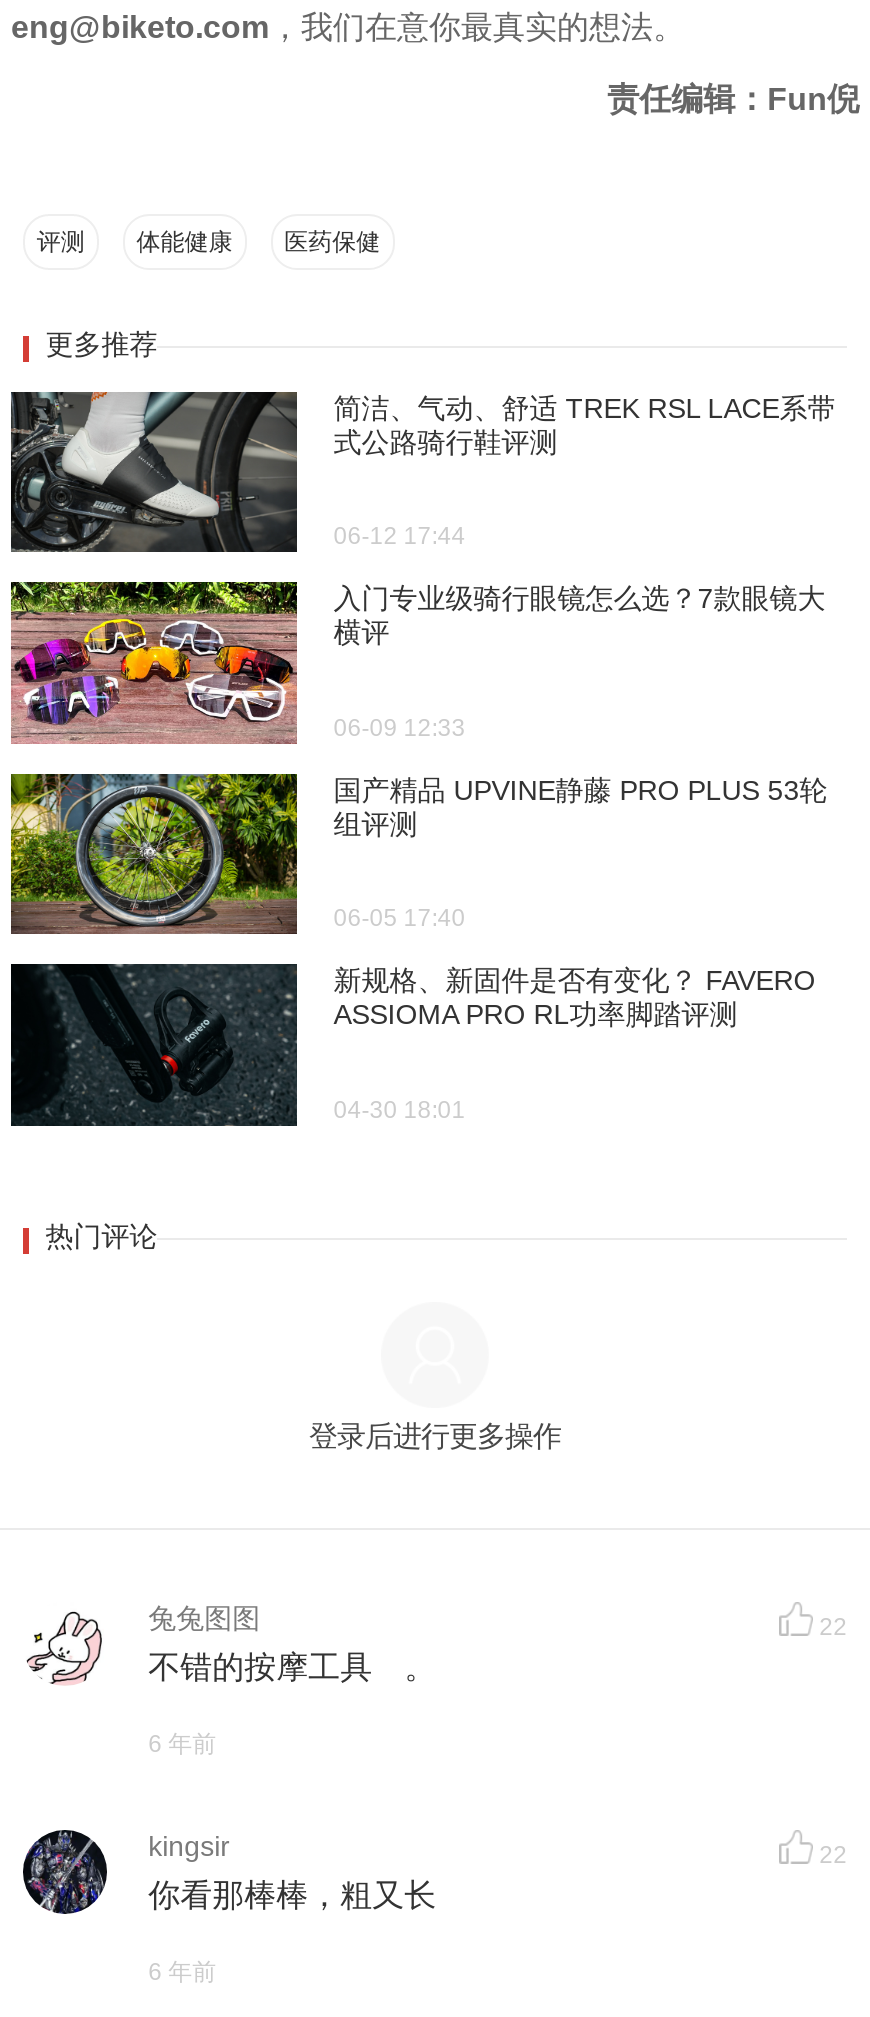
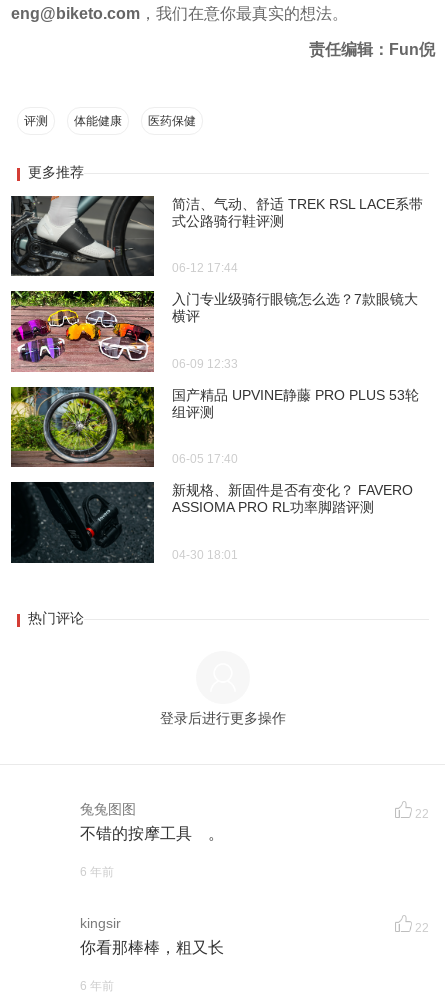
[25,1610,103,1686] [image] -> none
[21,1828,109,1916] [image] -> none

